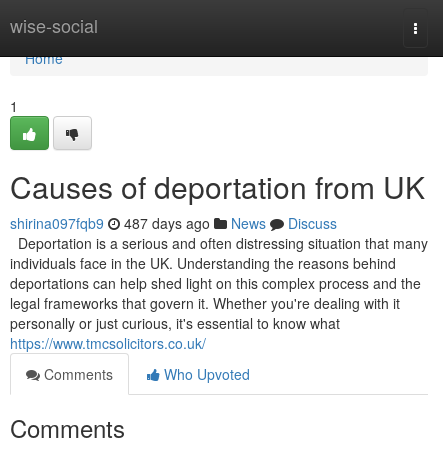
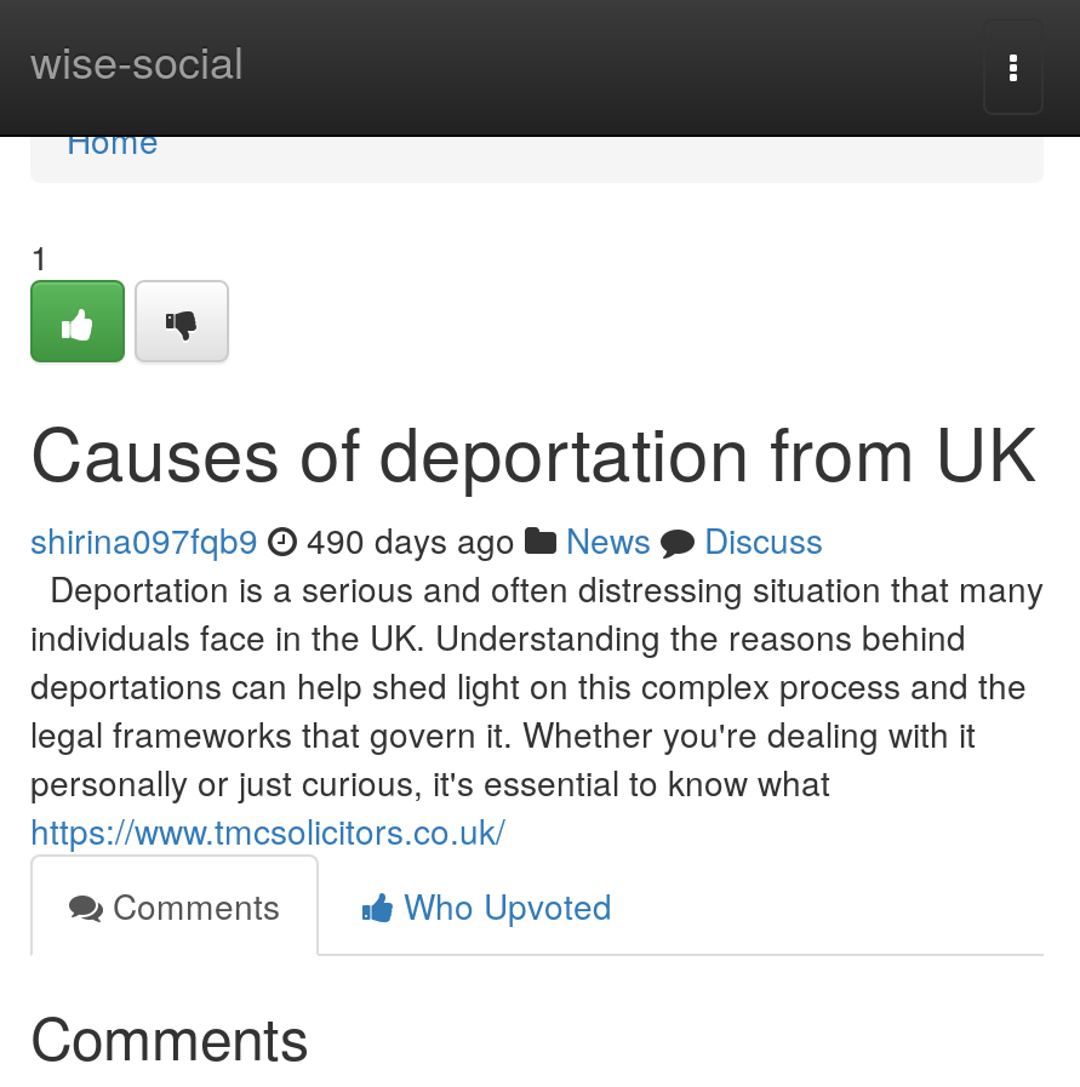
[10,213,337,233] shirina097fqb9 487 days ago News Discuss -> [30,515,823,563] shirina097fqb9 490 days ago News Discuss

